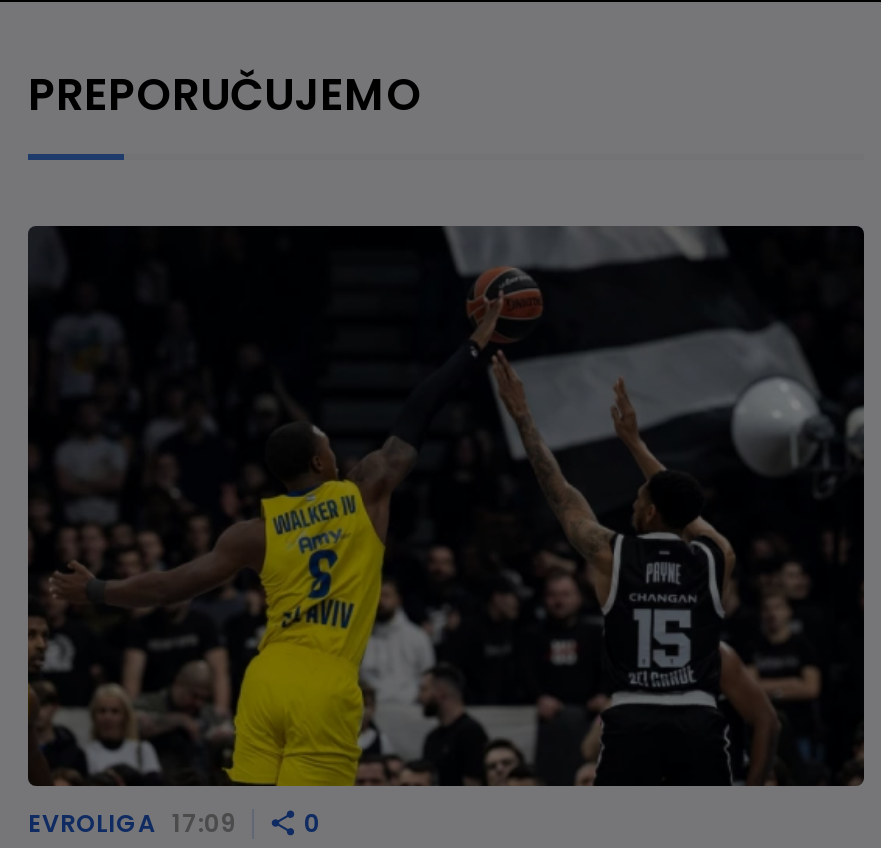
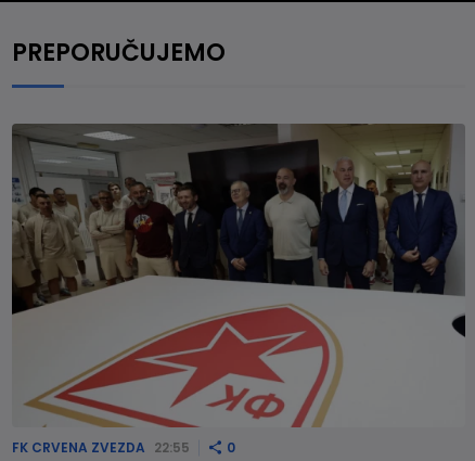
[26,224,866,840] [image] | EVROLIGA 17:09 -> [11,123,465,457] [image] | FK CRVENA ZVEZDA 22:55

